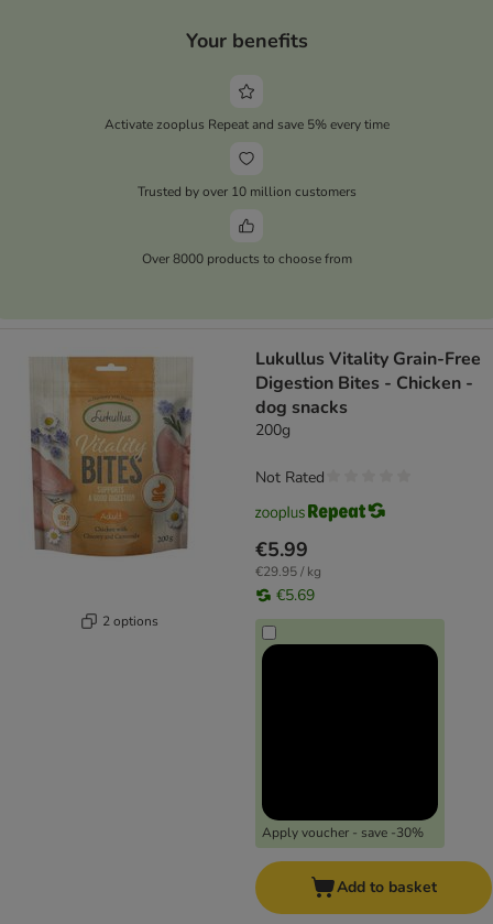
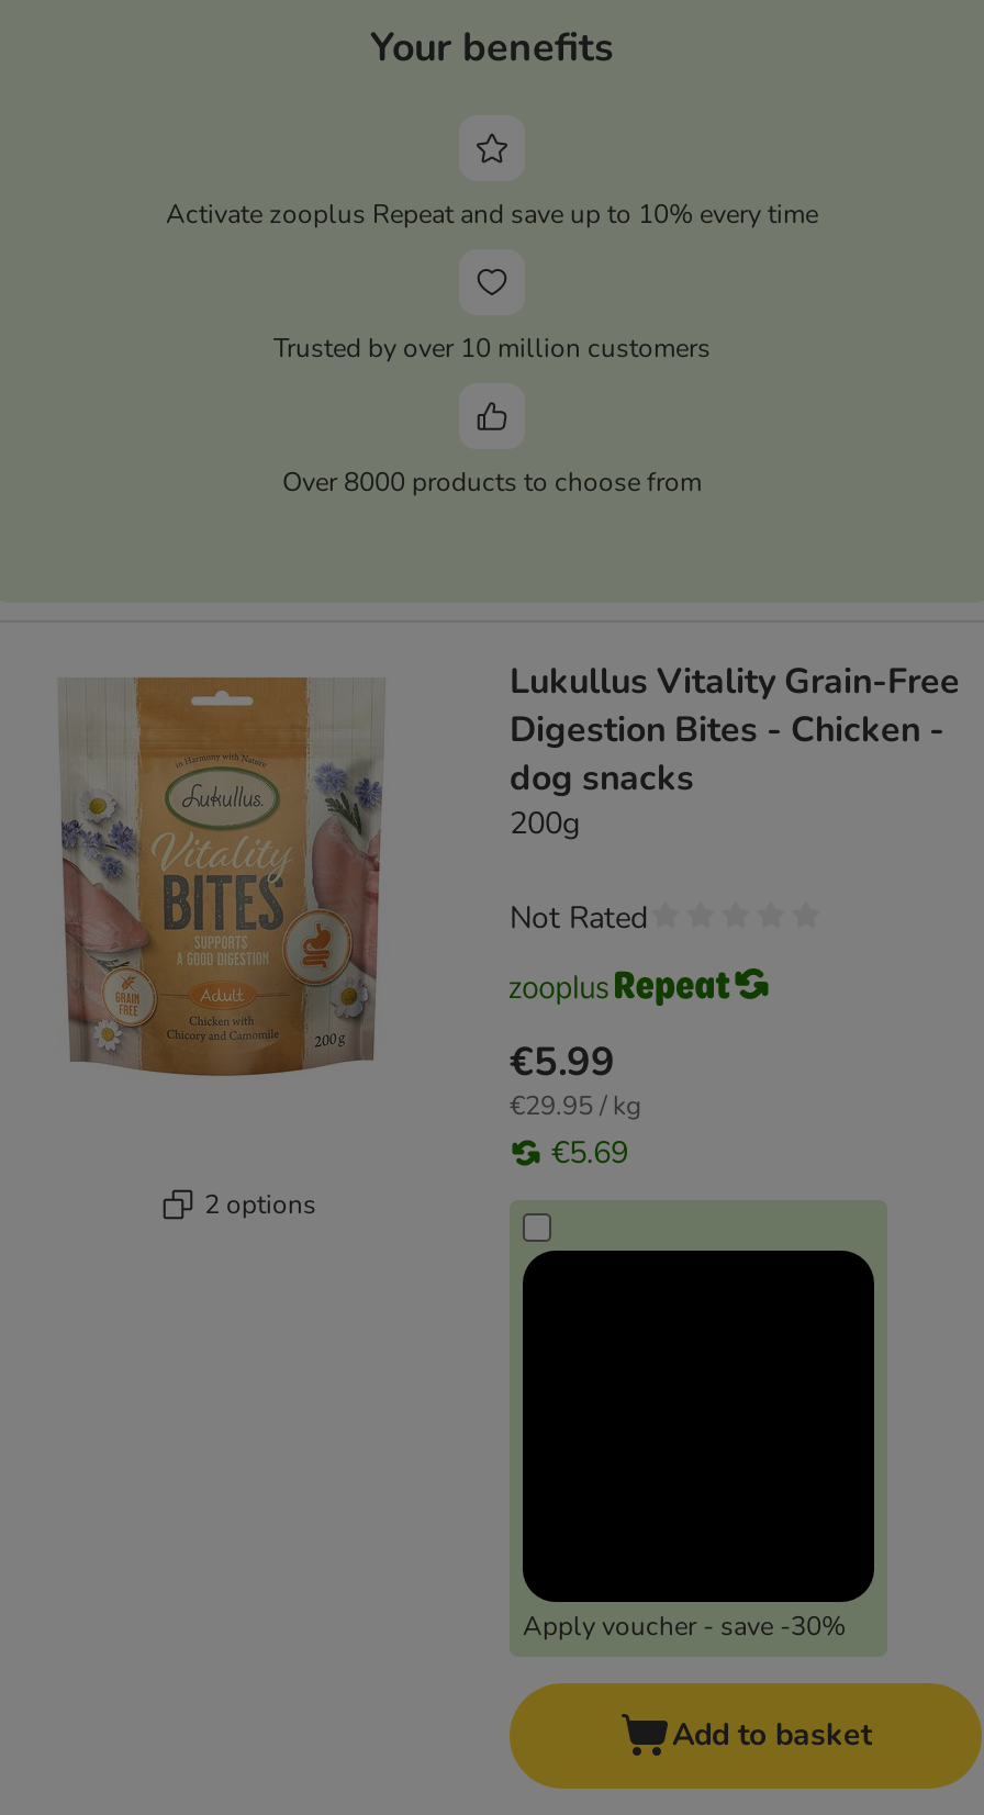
[104,115,389,133] Activate zooplus Repeat and save 5% every time -> [166,196,818,231] Activate zooplus Repeat and save up to 10% every time

